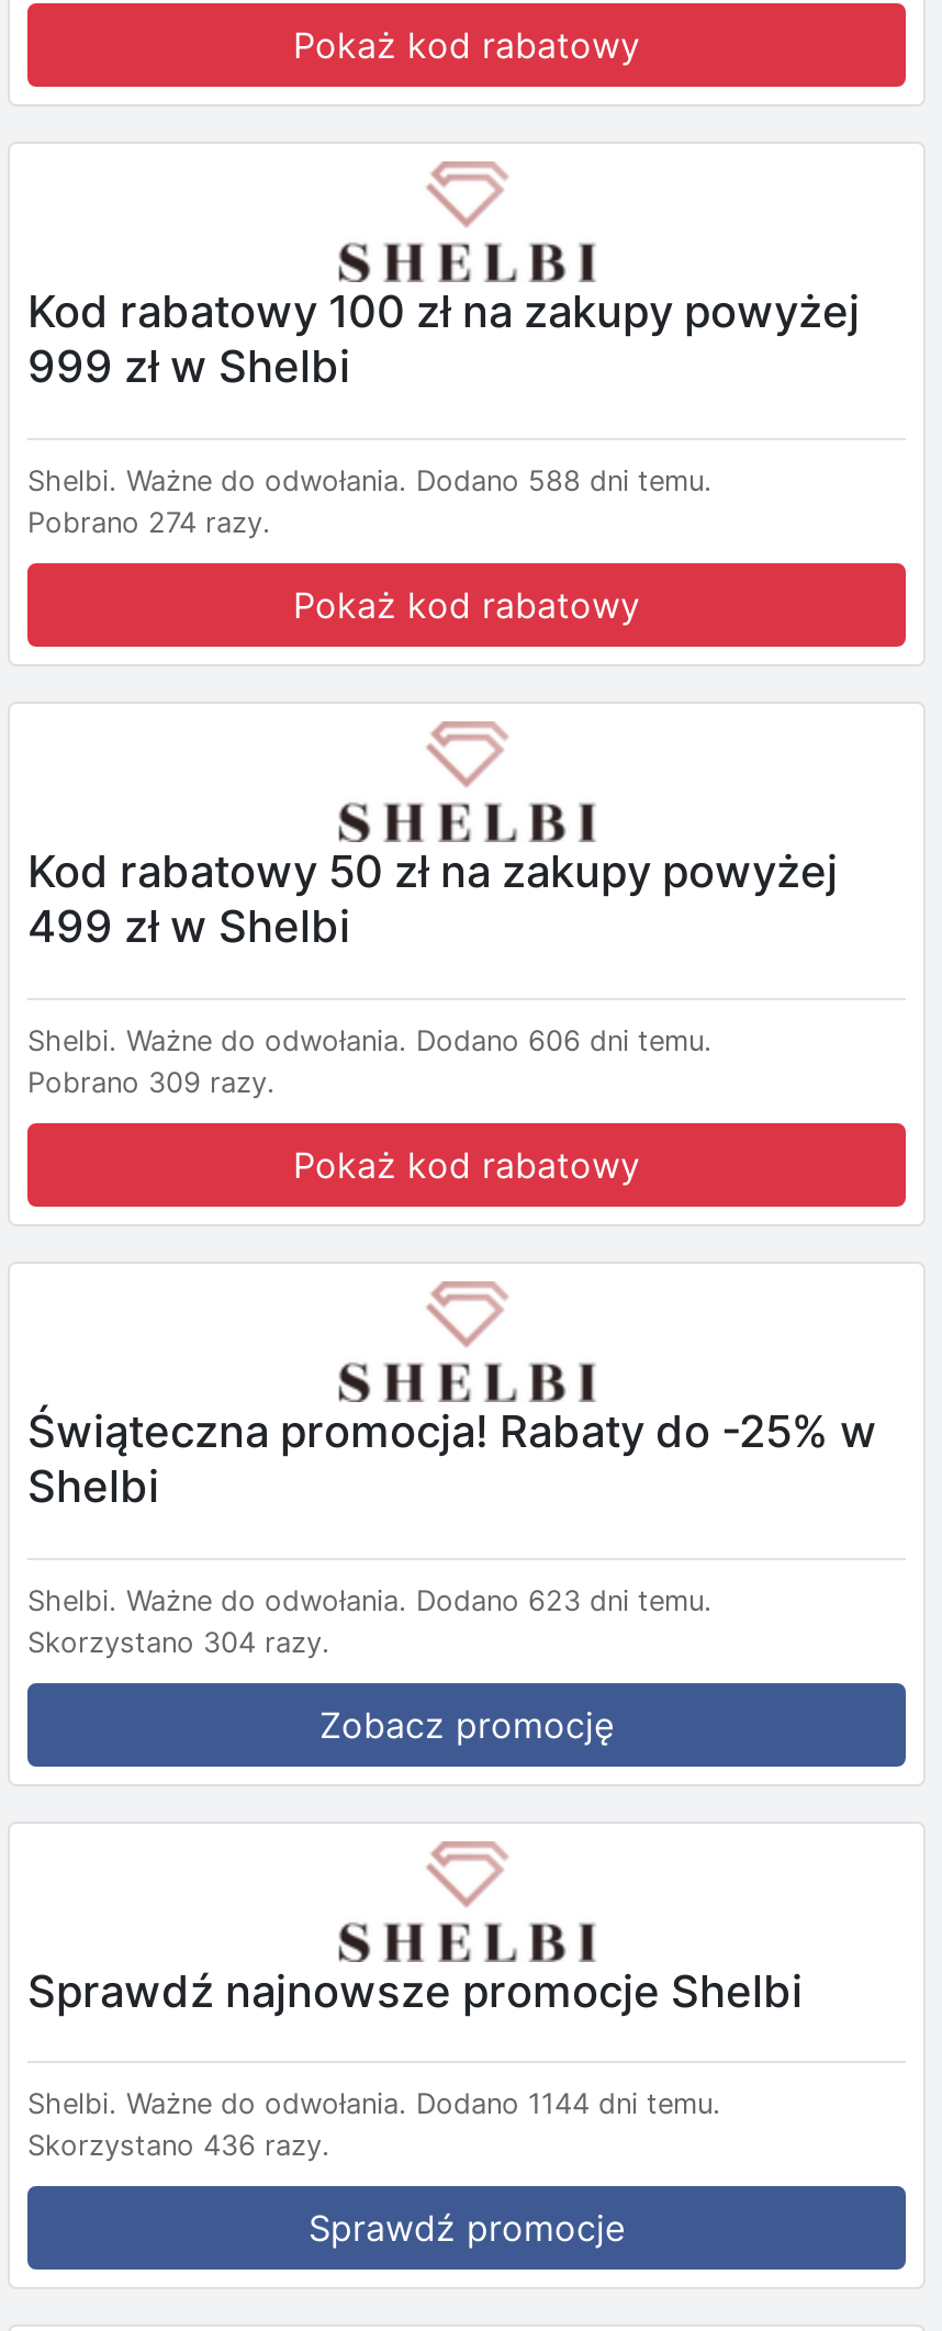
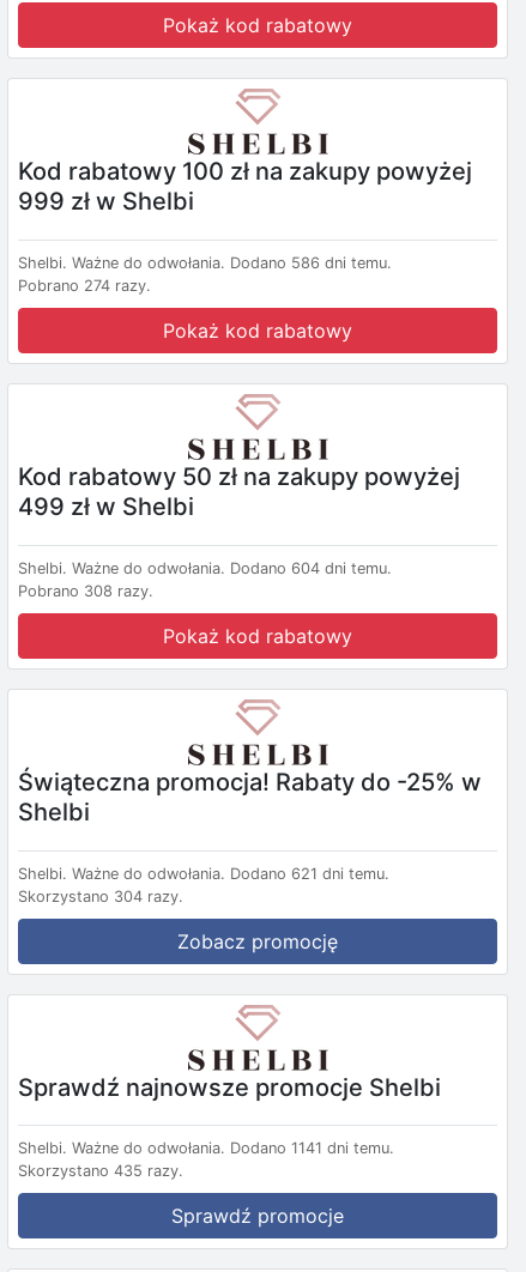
[27,464,713,497] Shelbi. Ważne do odwołania. Dodano 588 dni temu. -> [18,254,392,272] Shelbi. Ważne do odwołania. Dodano 586 dni temu.
[27,1024,713,1057] Shelbi. Ważne do odwołania. Dodano 606 dni temu. -> [18,559,392,577] Shelbi. Ważne do odwołania. Dodano 604 dni temu.
[27,1066,276,1099] Pobrano 309 razy. -> [18,582,153,600] Pobrano 308 razy.
[27,1584,713,1617] Shelbi. Ważne do odwołania. Dodano 623 dni temu. -> [18,865,389,882] Shelbi. Ważne do odwołania. Dodano 621 dni temu.
[27,2088,721,2121] Shelbi. Ważne do odwołania. Dodano 1144 dni temu. -> [18,1140,394,1157] Shelbi. Ważne do odwołania. Dodano 1141 dni temu.
[27,2130,330,2163] Skorzystano 436 razy. -> [18,1162,183,1180] Skorzystano 435 razy.

